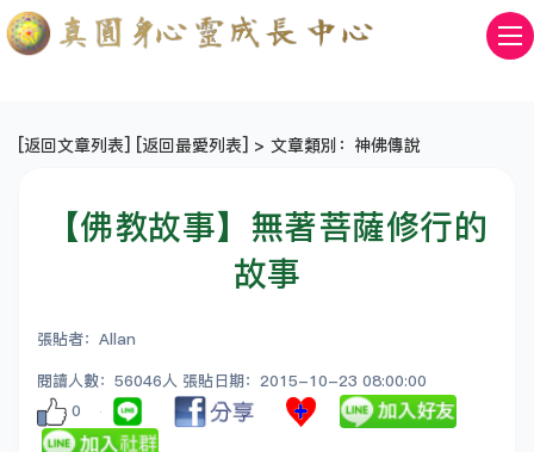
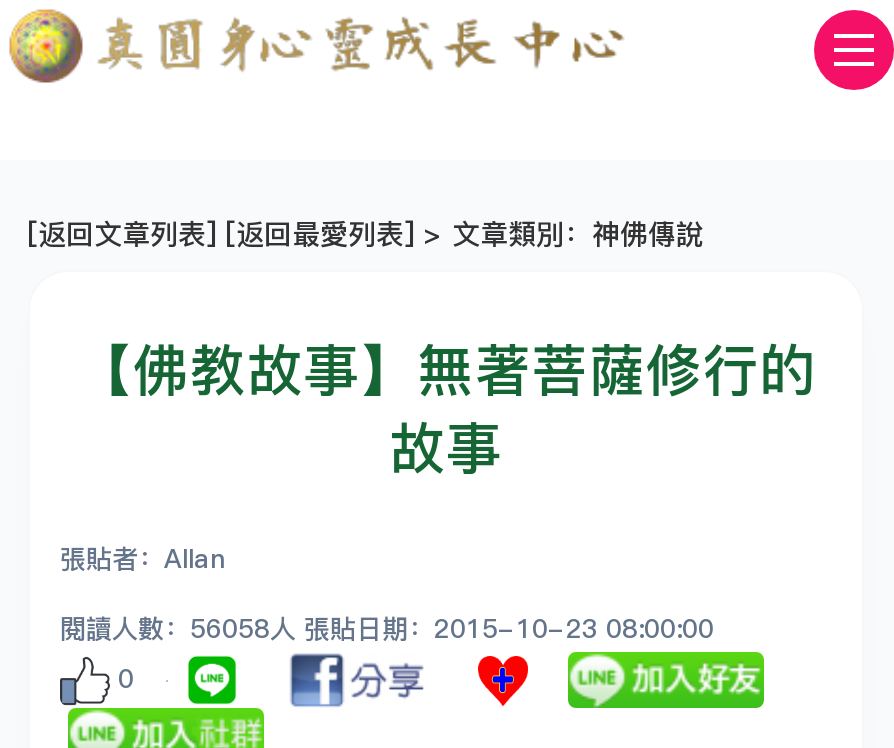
[37,370,427,391] 閱讀人數：56046人 張貼日期：2015-10-23 08:00:00 -> [60,610,714,646] 閱讀人數：56058人 張貼日期：2015-10-23 08:00:00

